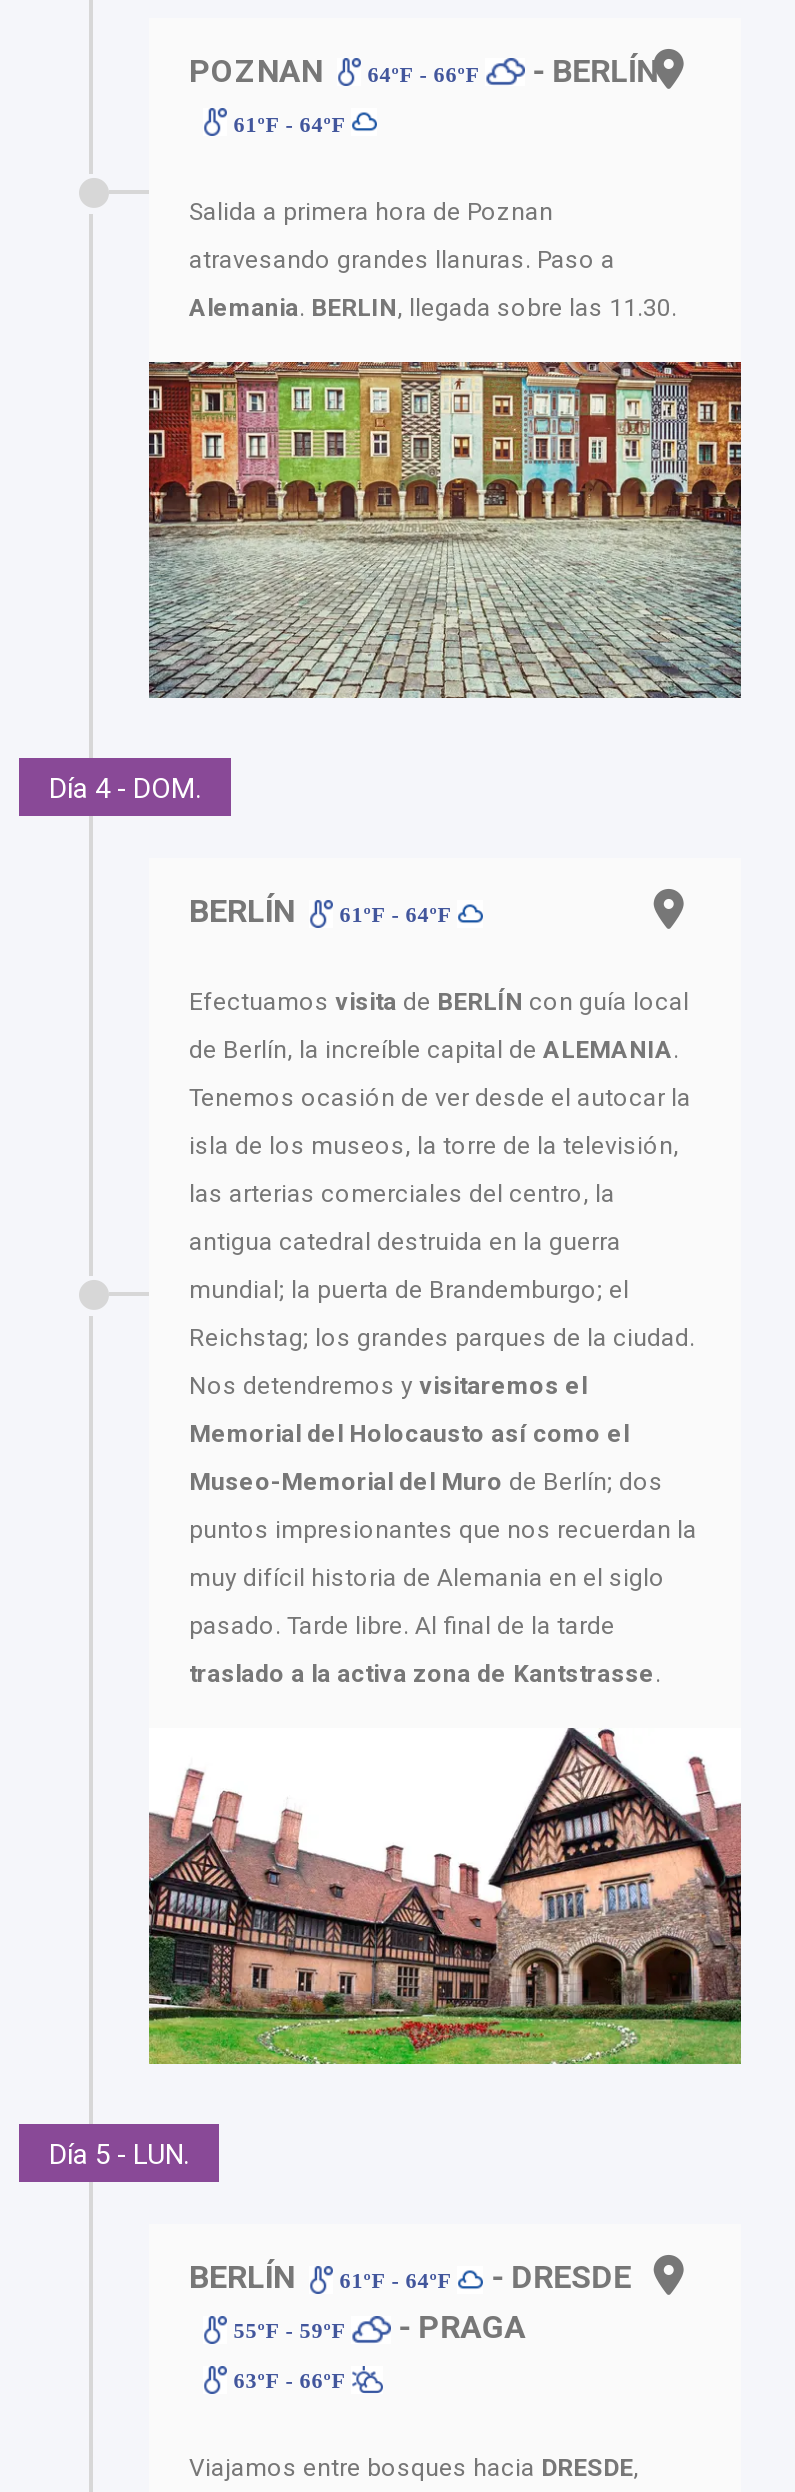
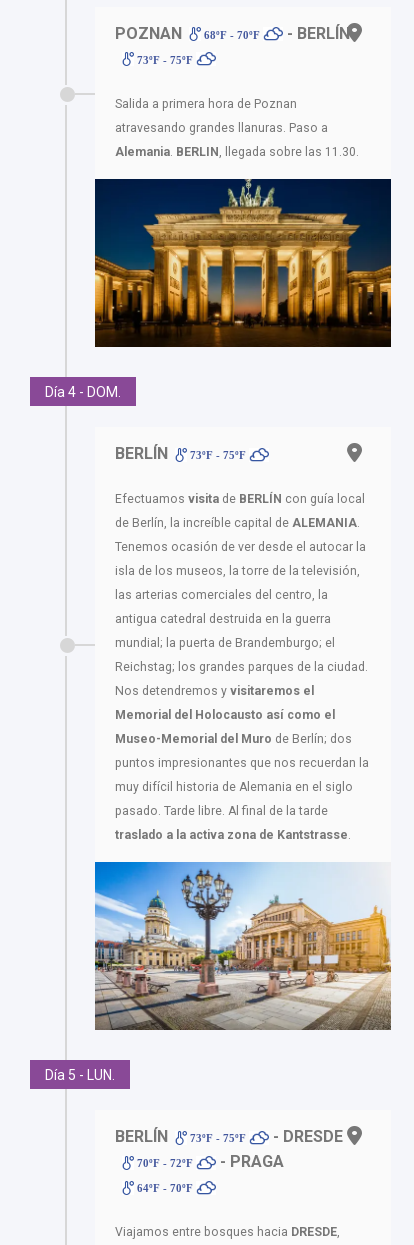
[189,51,658,89] POZNAN 64ºF - 66ºF - BERLÍN -> [115,23,350,42] POZNAN 68ºF - 70ºF - BERLÍN
[227,111,351,135] 61ºF - 64ºF -> [134,53,196,65] 73ºF - 75ºF
[147,360,743,700] [image] -> [94,178,392,348] [image]
[189,891,457,929] BERLÍN 61ºF - 64ºF -> [115,444,249,463] BERLÍN 73ºF - 75ºF
[147,1726,743,2066] [image] -> [94,861,391,1031] [image]
[189,2258,631,2296] BERLÍN 61ºF - 64ºF - DRESDE -> [115,1127,343,1146] BERLÍN 73ºF - 75ºF - DRESDE
[227,2308,526,2346] 55ºF - 59ºF - PRAGA -> [134,1152,284,1171] 70ºF - 72ºF - PRAGA
[227,2368,351,2392] 63ºF - 66ºF -> [134,1182,196,1194] 64ºF - 70ºF

